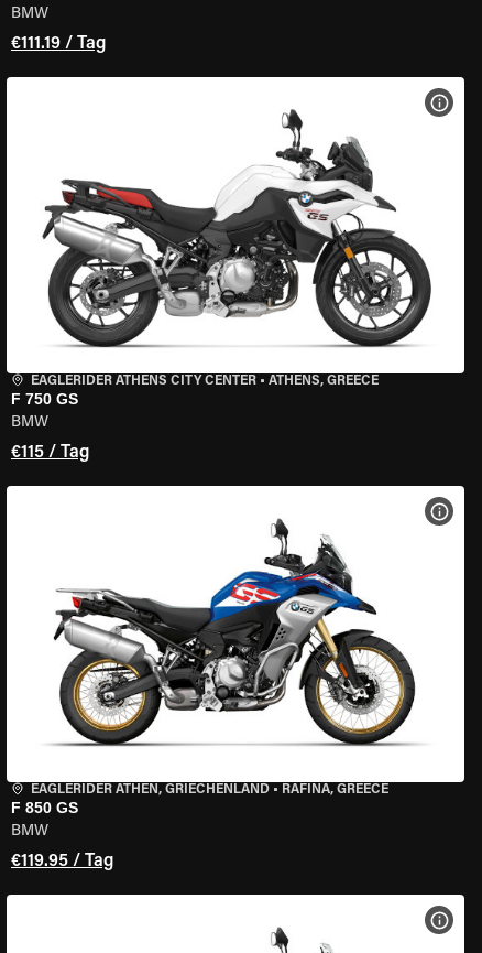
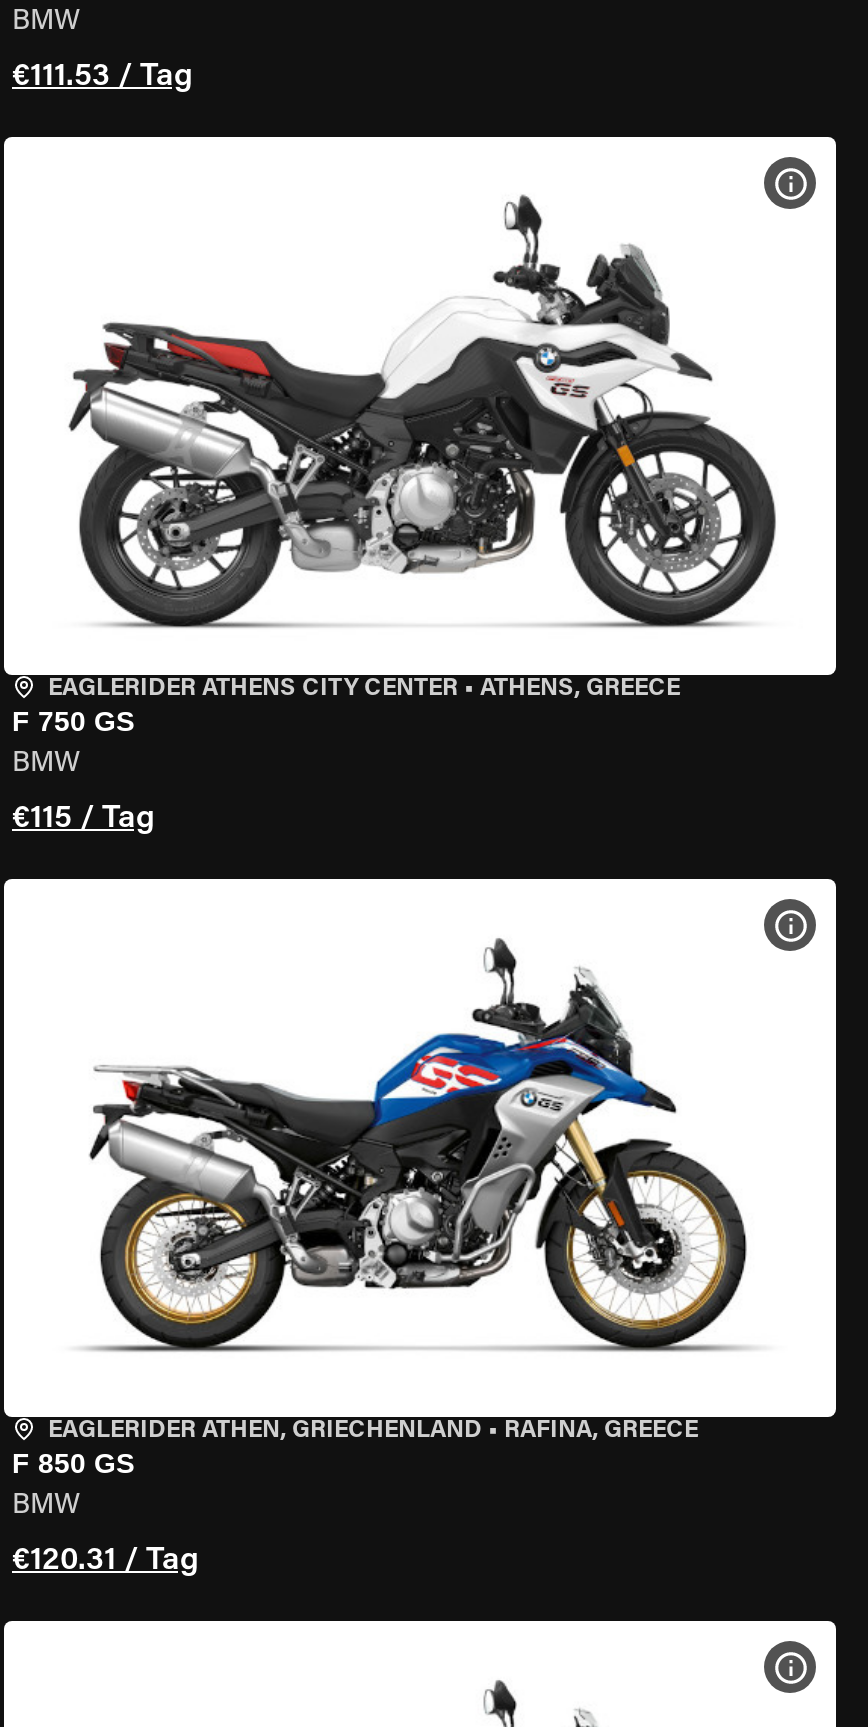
[11,35,106,53] €111.19 / Tag -> [12,61,192,93] €111.53 / Tag
[11,853,113,870] €119.95 / Tag -> [12,1545,198,1577] €120.31 / Tag

